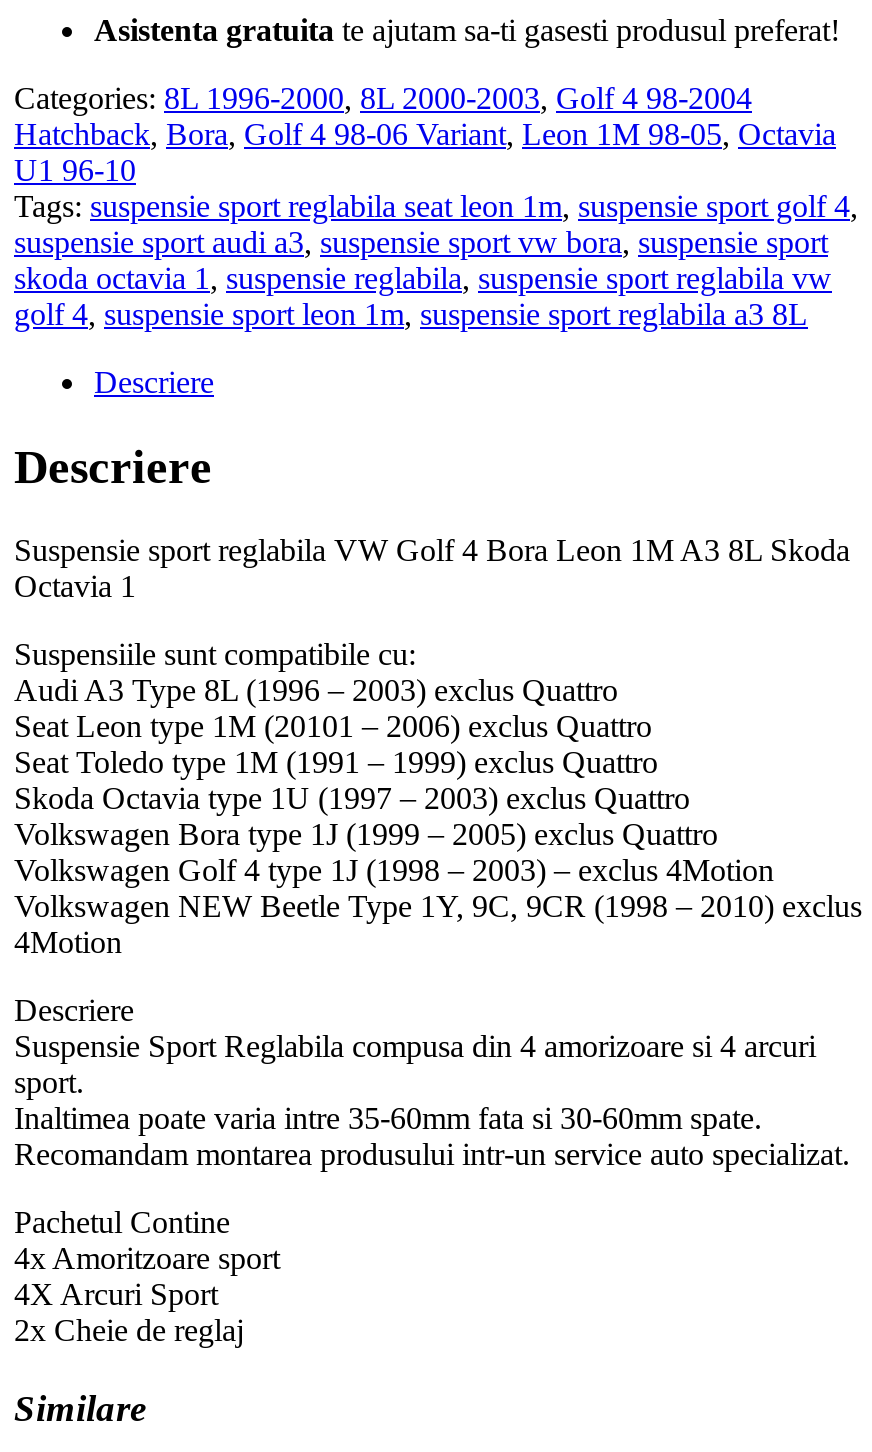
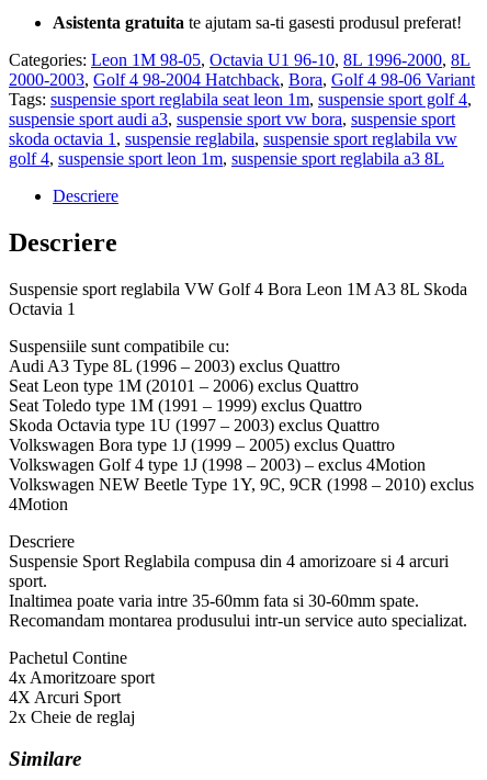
[14,80,836,186] Categories: 8L 1996-2000, 8L 2000-2003, Golf 4 98-2004 | Hatchback, Bora, Golf 4 98-06 Variant, Leon 1M 98-05, Octavia | U1 96-10 -> [9,50,475,89] Categories: Leon 1M 98-05, Octavia U1 96-10, 8L 1996-2000, 8L | 2000-2003, Golf 4 98-2004 Hatchback, Bora, Golf 4 98-06 Variant

